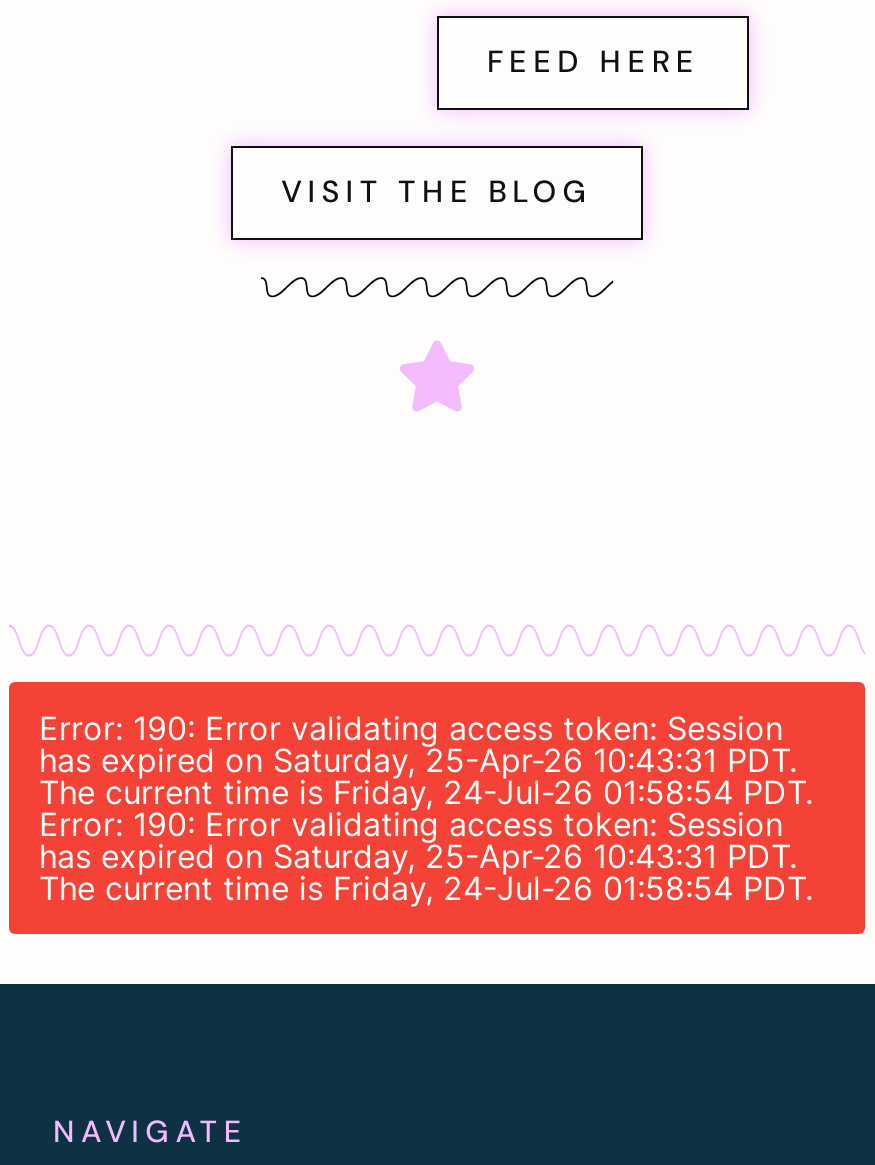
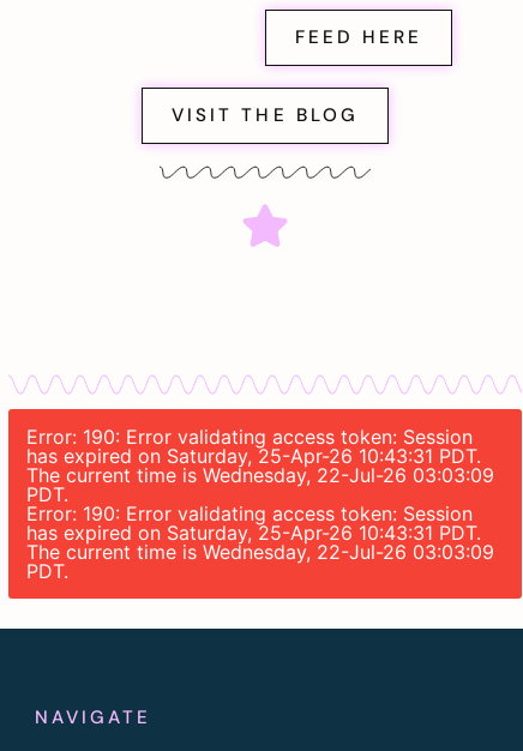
[39,772,813,812] The current time is Friday, 24-Jul-26 01:58:54 PDT. -> [26,463,494,507] The current time is Wednesday, 22-Jul-26 03:03:09 | PDT.
[39,868,813,908] The current time is Friday, 24-Jul-26 01:58:54 PDT. -> [26,540,494,583] The current time is Wednesday, 22-Jul-26 03:03:09 | PDT.

